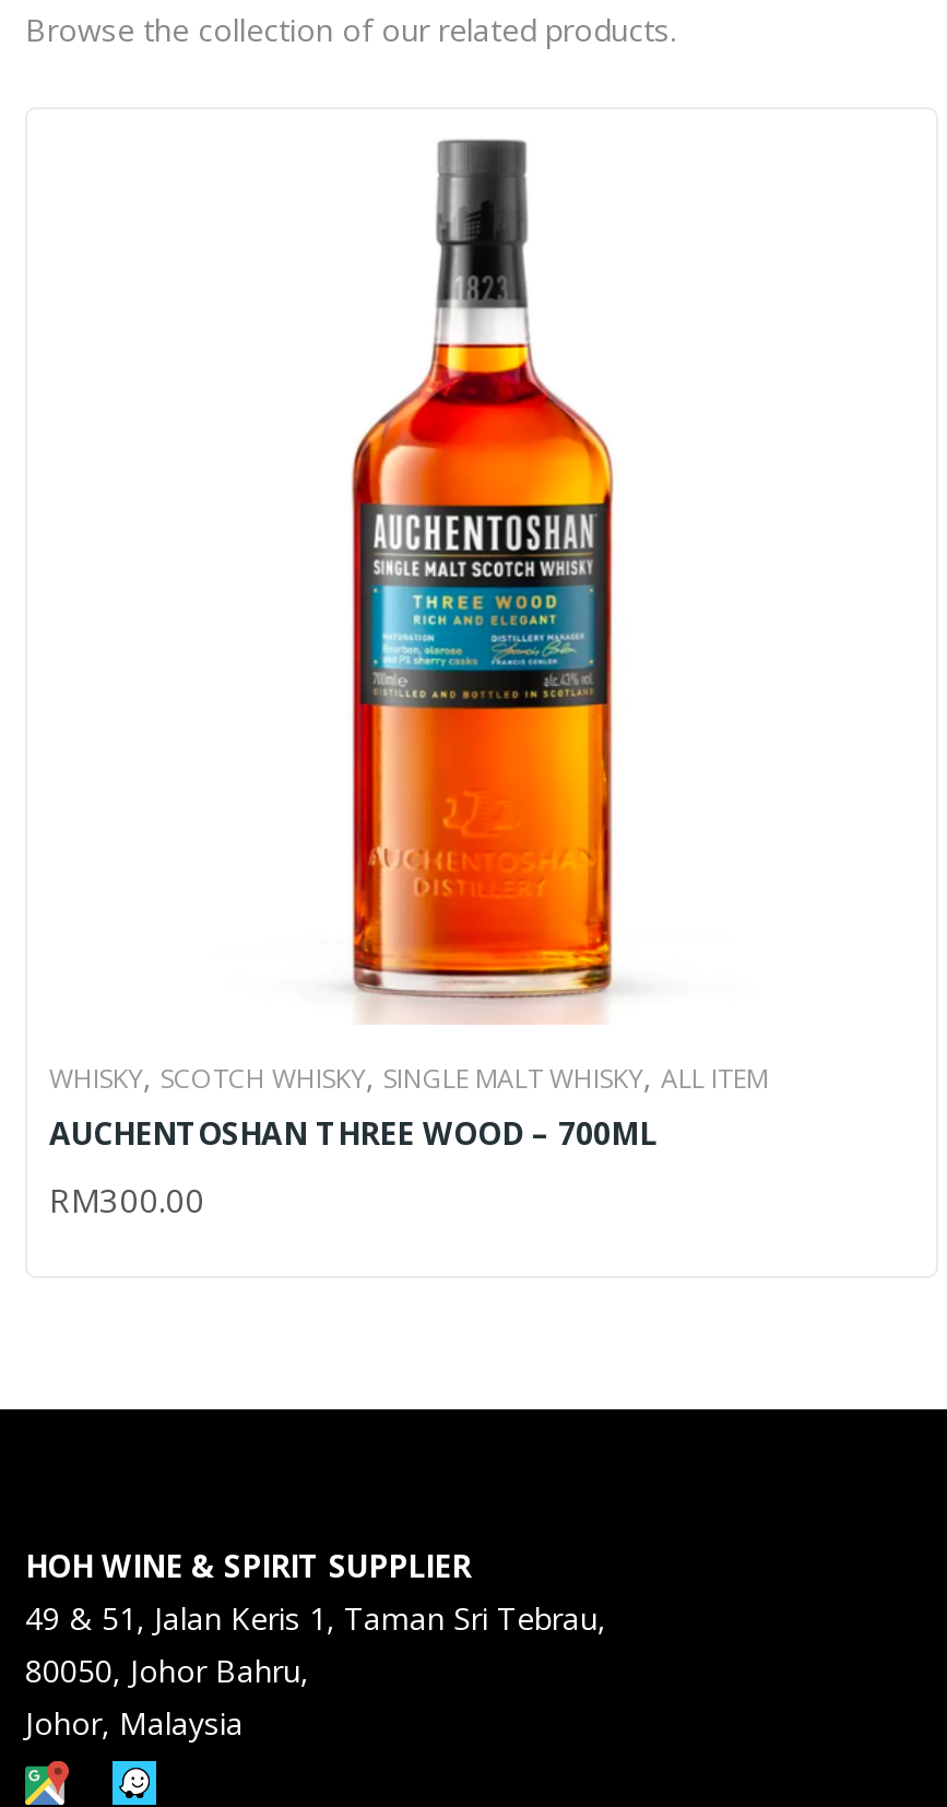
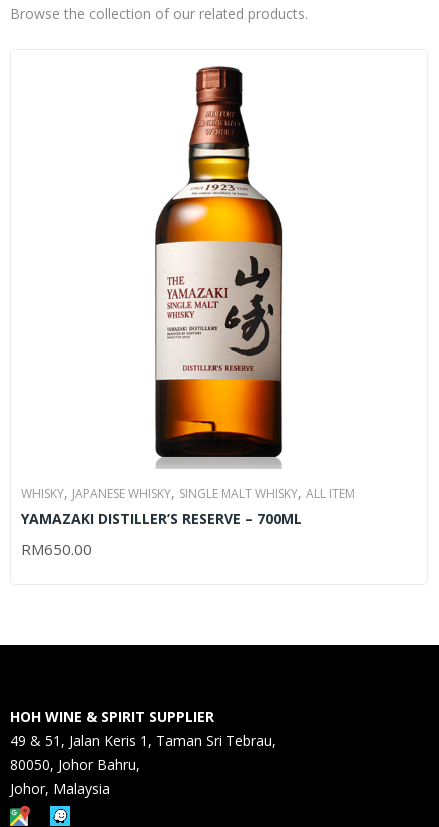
[49,138,768,1097] [image] | WHISKY, SCOTCH WHISKY, SINGLE MALT WHISKY, ALL ITEM -> [21,64,355,502] [image] | WHISKY, JAPANESE WHISKY, SINGLE MALT WHISKY, ALL ITEM
[49,1113,656,1154] AUCHENTOSHAN THREE WOOD – 700ML -> [21,509,302,528] YAMAZAKI DISTILLER’S RESERVE – 700ML
[49,1178,204,1222] RM300.00 -> [21,539,92,559] RM650.00

